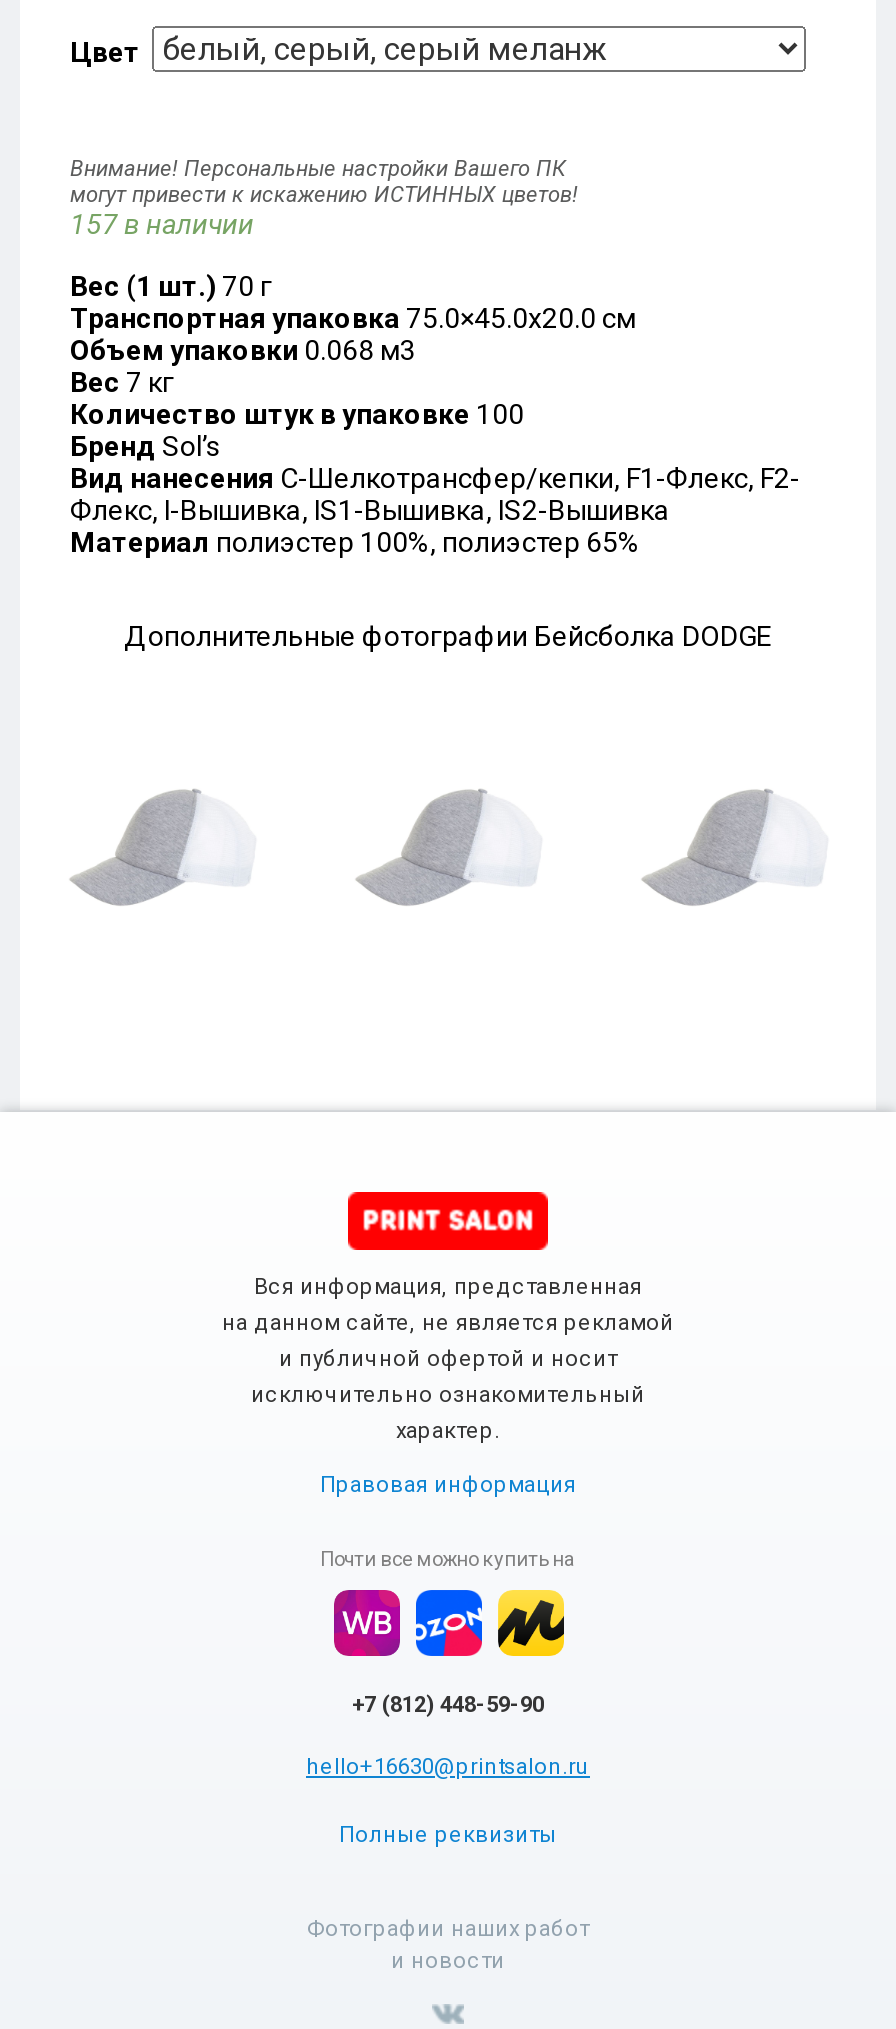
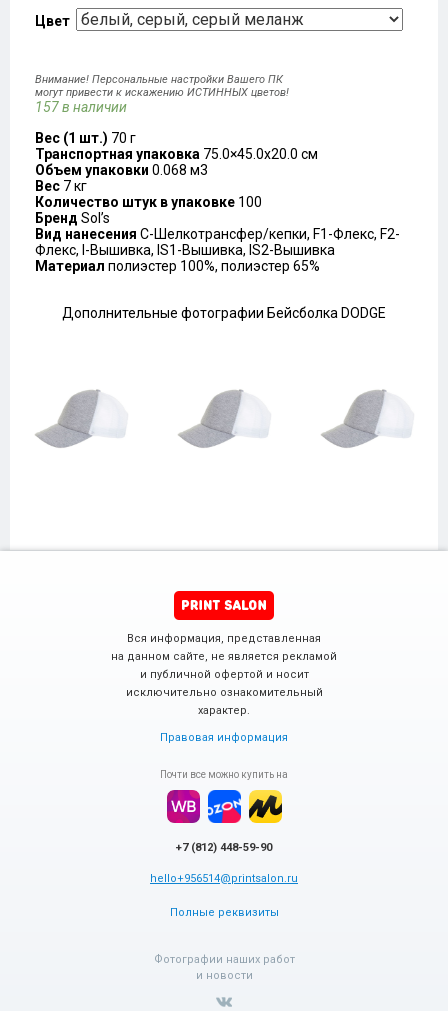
[306,1754,590,1780] hello+16630@printsalon.ru -> [150,872,298,885] hello+956514@printsalon.ru

